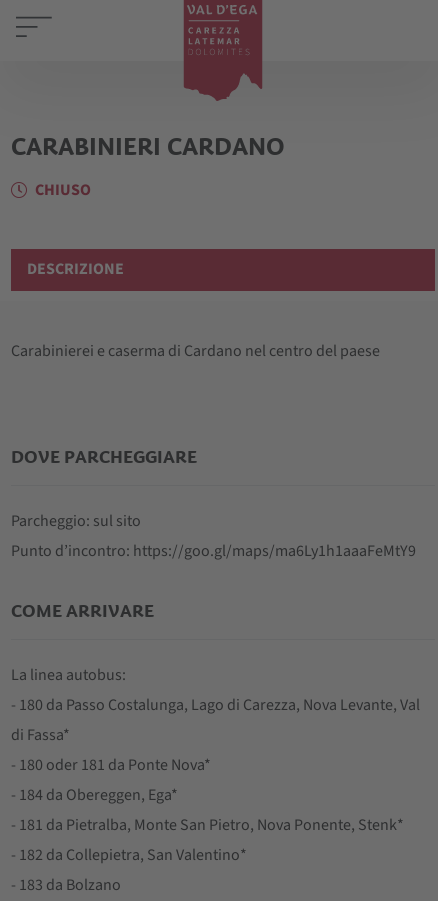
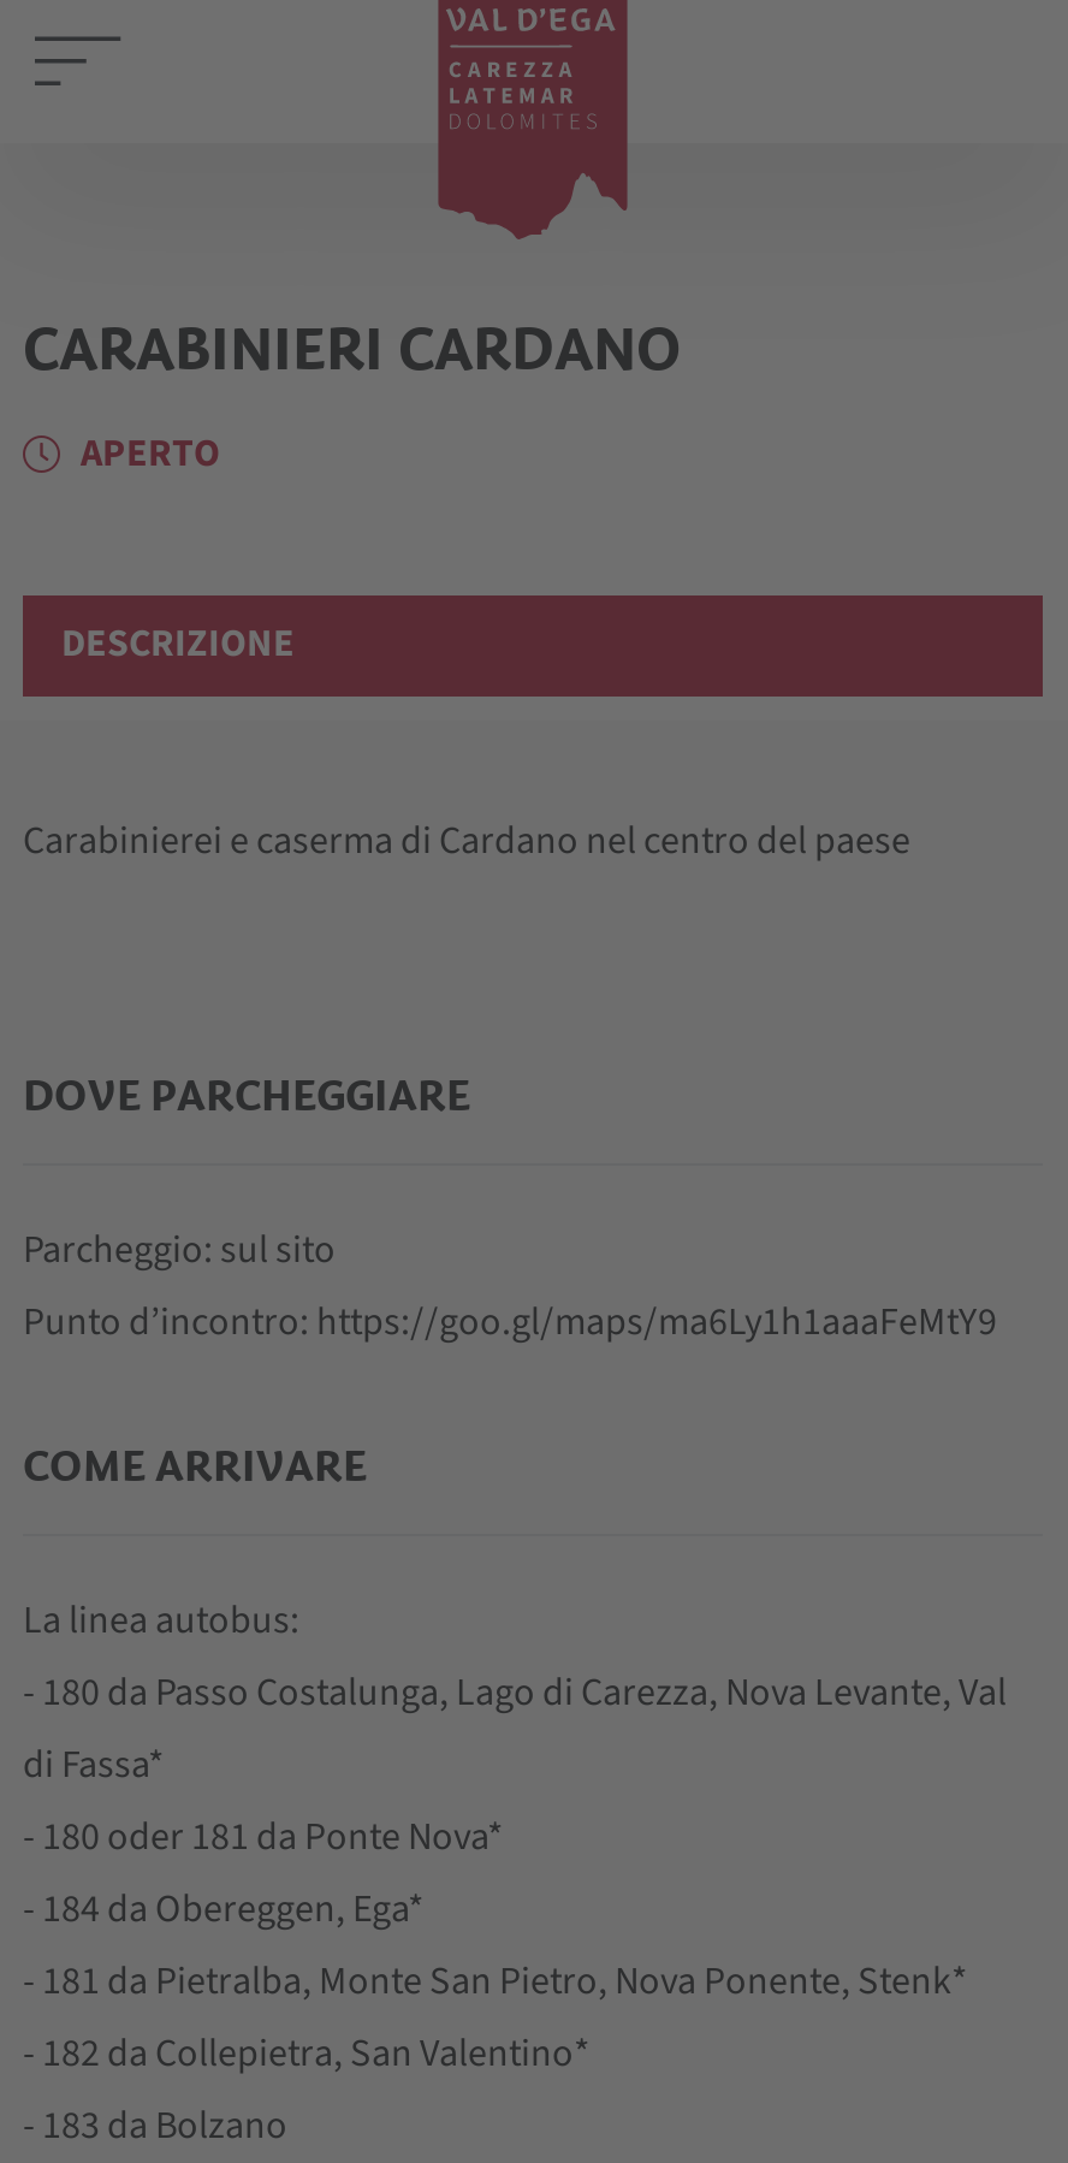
[32,179,91,201] CHIUSO -> [73,428,220,481] APERTO

